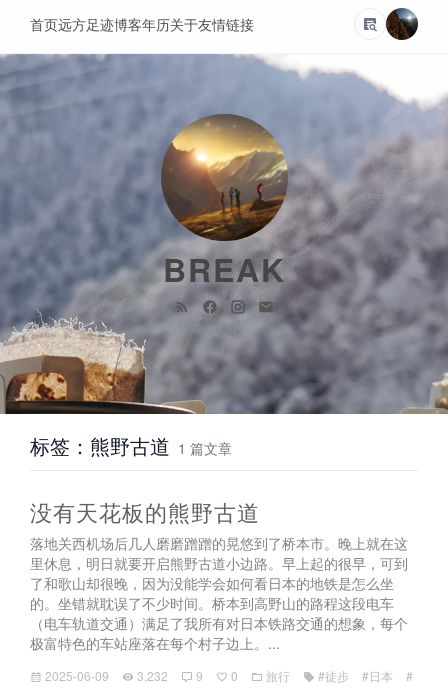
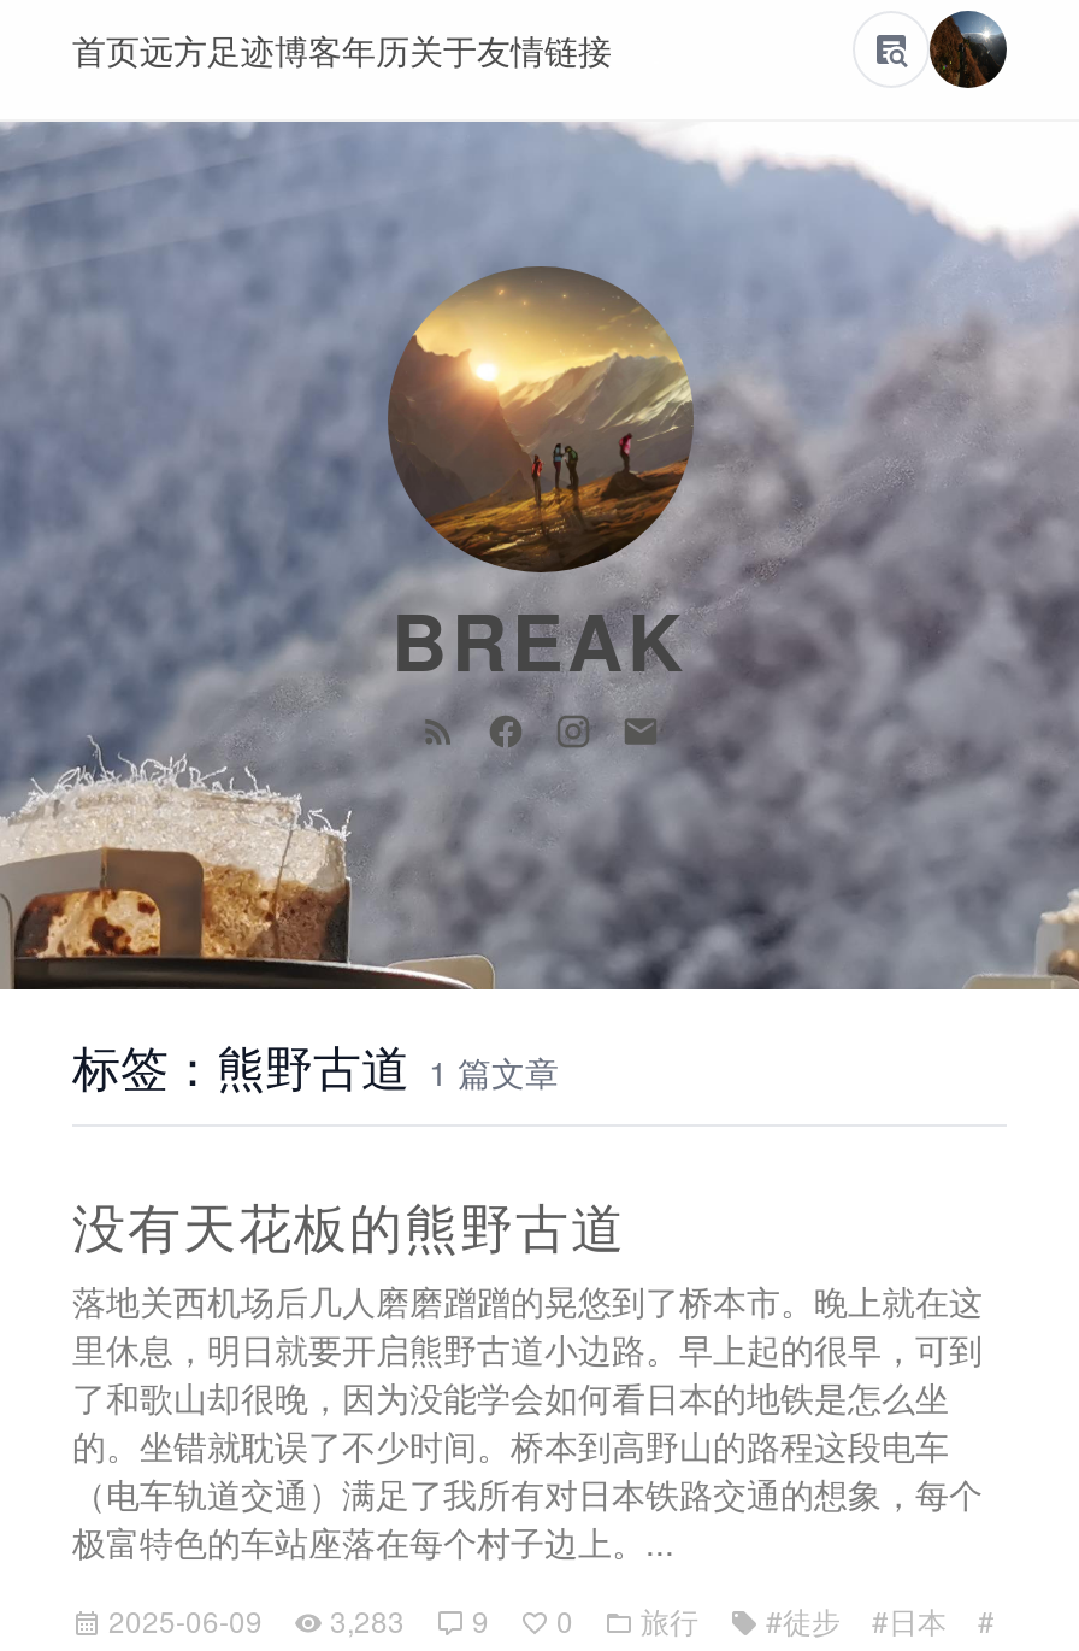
[137,667,168,684] 3,232 -> [330,1599,405,1640] 3,283

